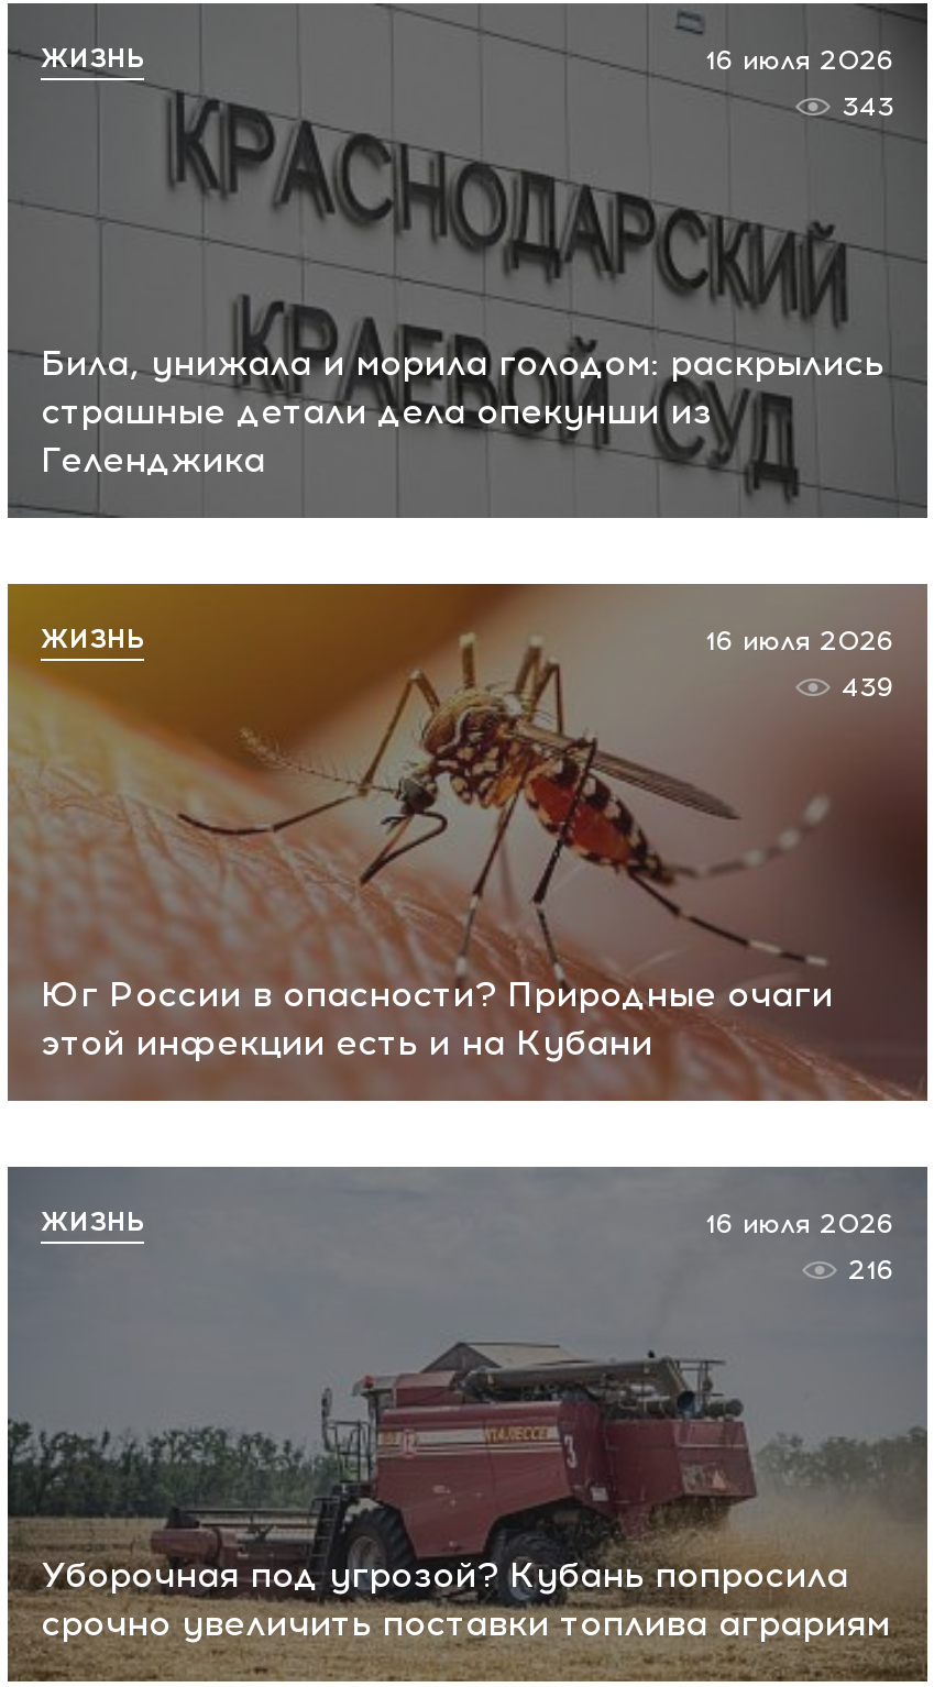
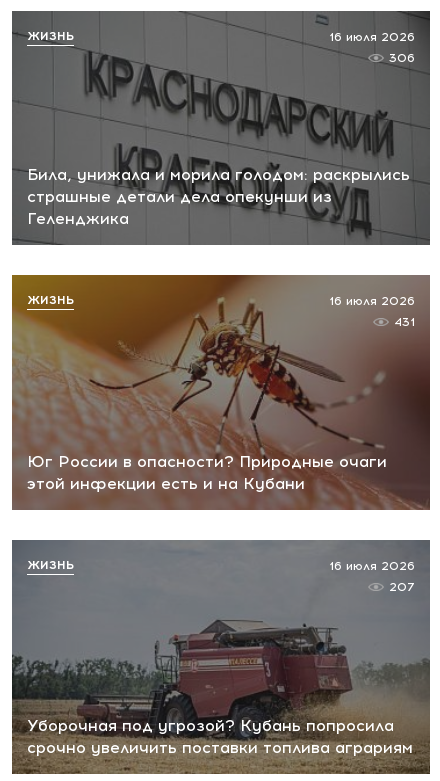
[842,90,894,121] 343 -> [389,51,415,65] 306
[842,672,894,703] 439 -> [394,315,415,329] 431
[848,1254,894,1285] 216 -> [389,580,415,594] 207

